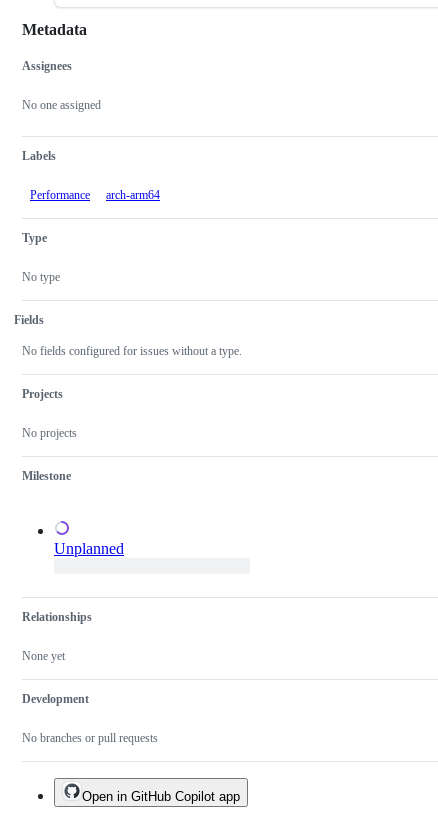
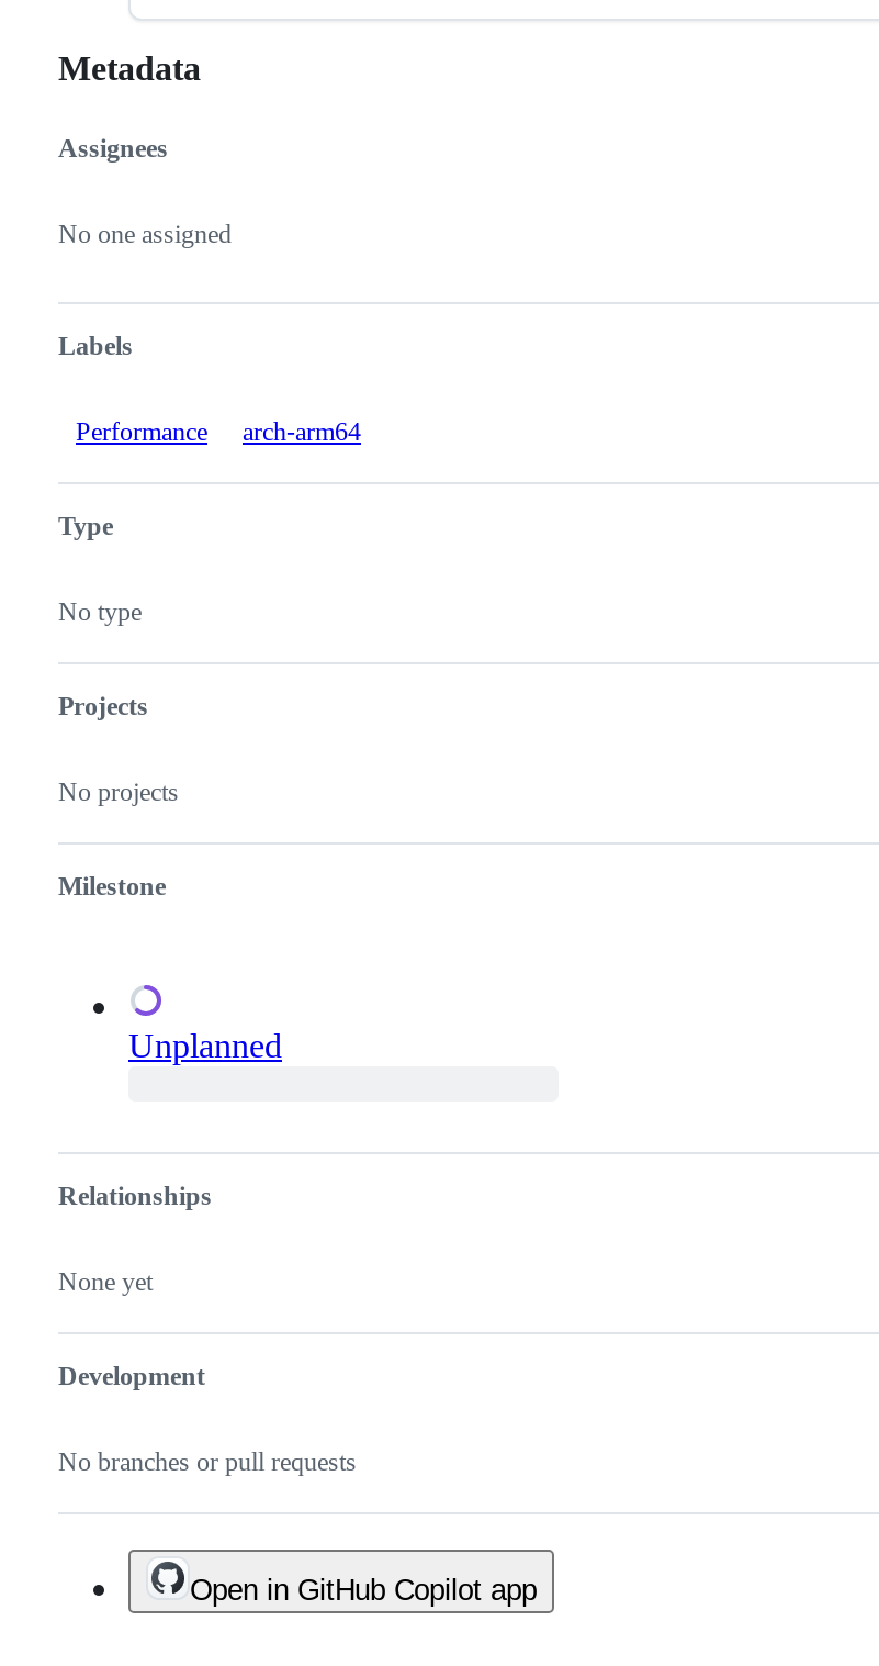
[14,313,242,358] Fields | No fields configured for issues without a type. -> none

